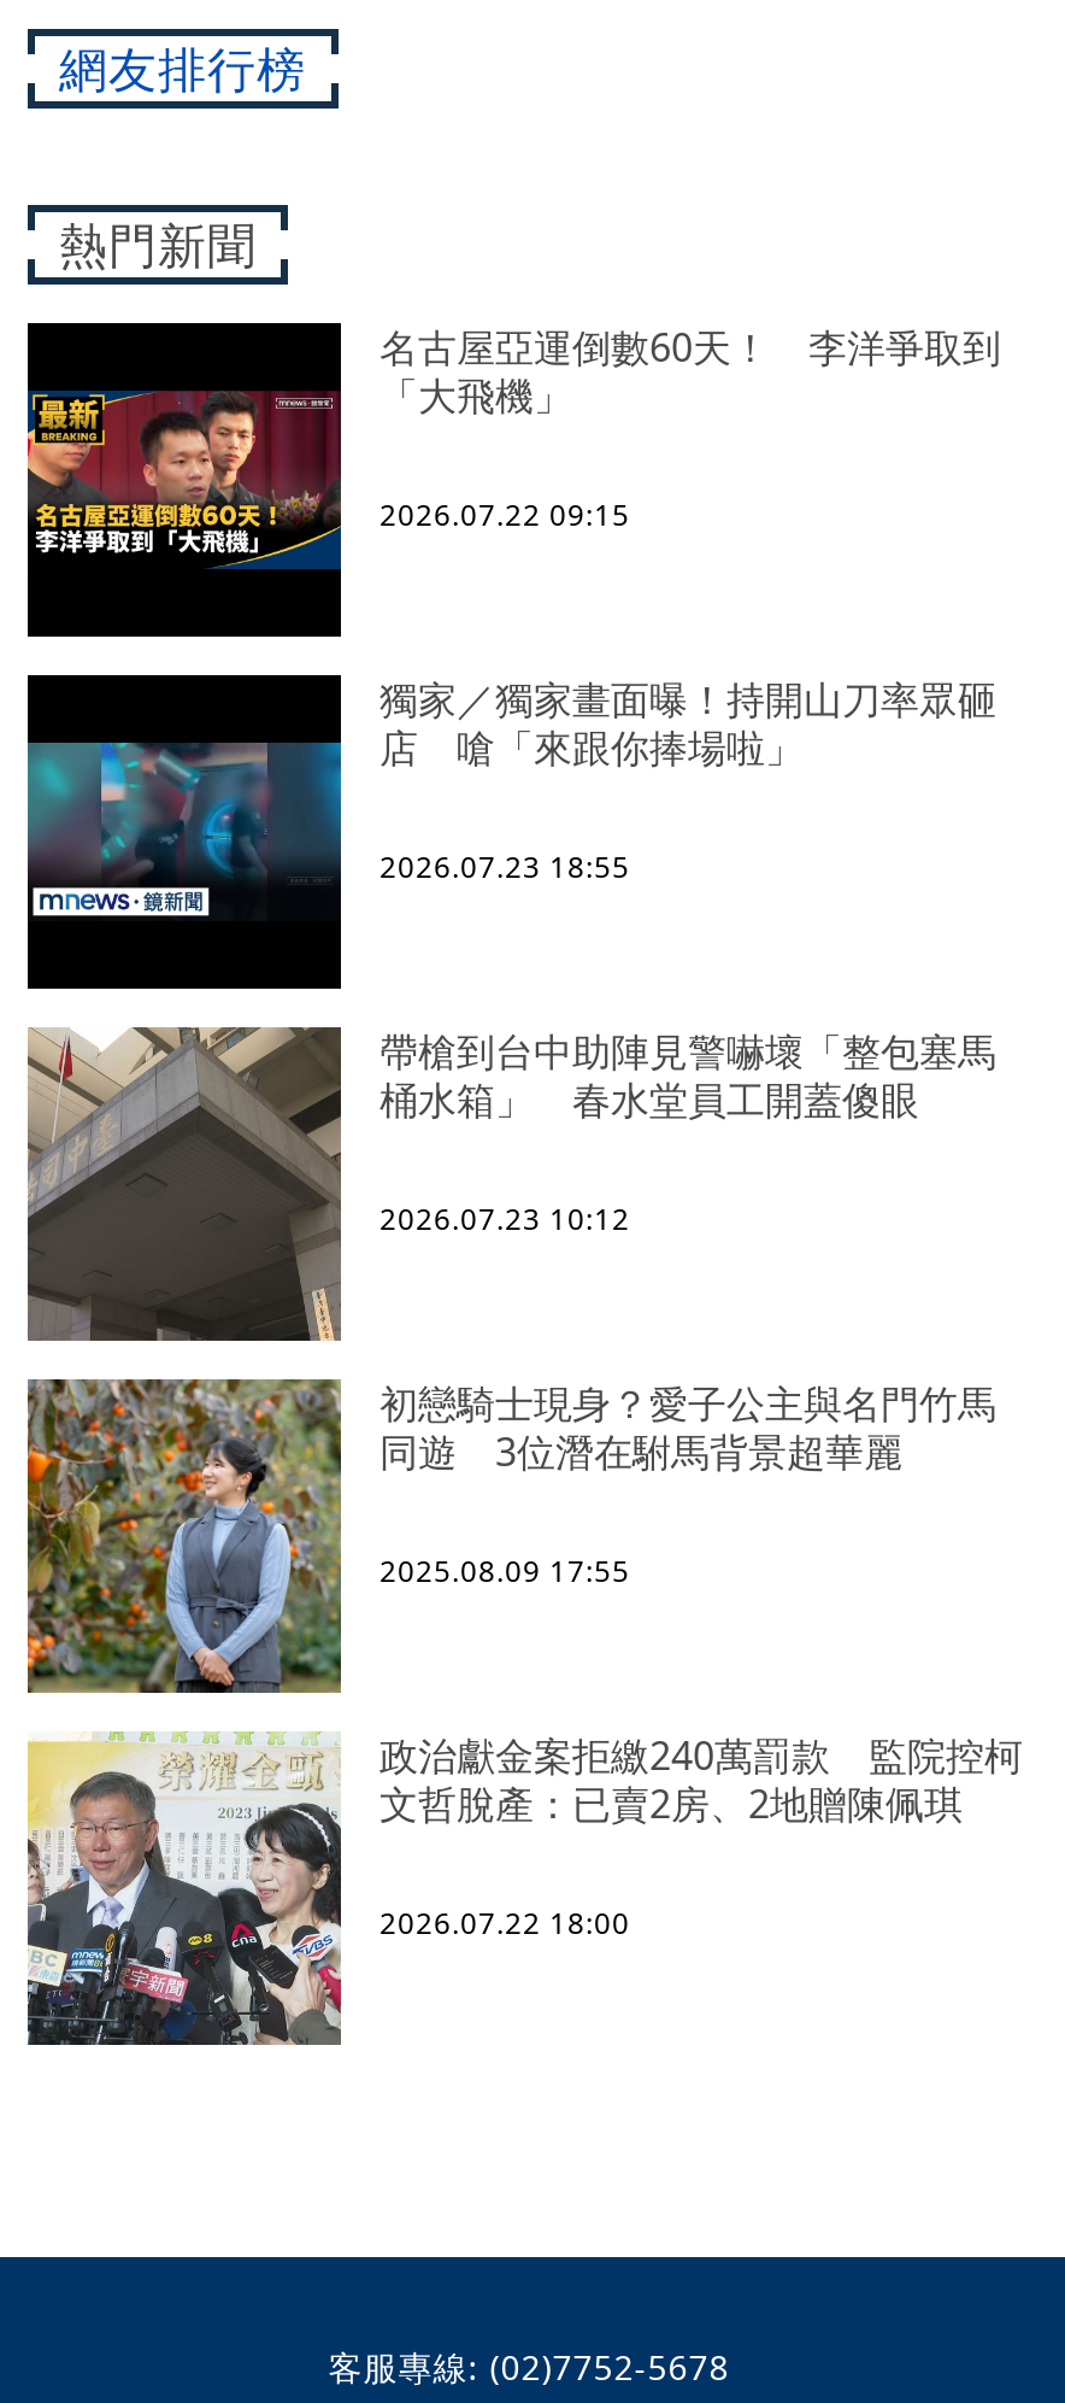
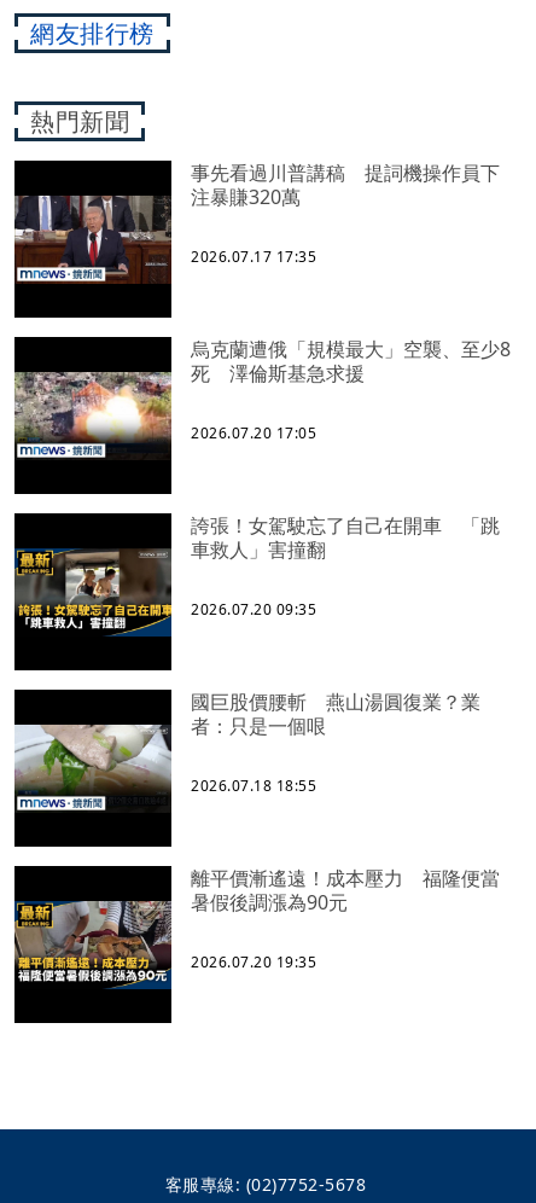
[25,321,1001,569] [image] | 名古屋亞運倒數60天！ 李洋爭取到 | 「大飛機」 -> [13,160,500,284] [image] | 事先看過川普講稿 提詞機操作員下 | 注暴賺320萬
[379,495,630,536] 2026.07.22 09:15 -> [191,247,316,267] 2026.07.17 17:35
[25,673,996,885] [image] | 獨家／獨家畫面曝！持開山刀率眾砸 | 店 嗆「來跟你捧場啦」 -> [13,336,511,443] [image] | 烏克蘭遭俄「規模最大」空襲、至少8 | 死 澤倫斯基急求援
[379,847,630,888] 2026.07.23 18:55 -> [191,423,316,443] 2026.07.20 17:05
[25,1025,996,1343] [image] | 帶槍到台中助陣見警嚇壞「整包塞馬 | 桶水箱」 春水堂員工開蓋傻眼 -> [13,512,500,672] [image] | 誇張！女駕駛忘了自己在開車 「跳 | 車救人」害撞翻
[379,1199,630,1240] 2026.07.23 10:12 -> [191,599,316,620] 2026.07.20 09:35
[25,1377,996,1695] [image] | 初戀騎士現身？愛子公主與名門竹馬 | 同遊 3位潛在駙馬背景超華麗 -> [13,688,480,848] [image] | 國巨股價腰斬 燕山湯圓復業？業 | 者：只是一個哏
[379,1551,630,1592] 2025.08.09 17:55 -> [191,776,316,796] 2026.07.18 18:55
[25,1729,1023,2047] [image] | 政治獻金案拒繳240萬罰款 監院控柯 | 文哲脫產：已賣2房、2地贈陳佩琪 -> [13,865,500,1024] [image] | 離平價漸遙遠！成本壓力 福隆便當 | 暑假後調漲為90元
[379,1903,630,1944] 2026.07.22 18:00 -> [191,952,316,972] 2026.07.20 19:35

